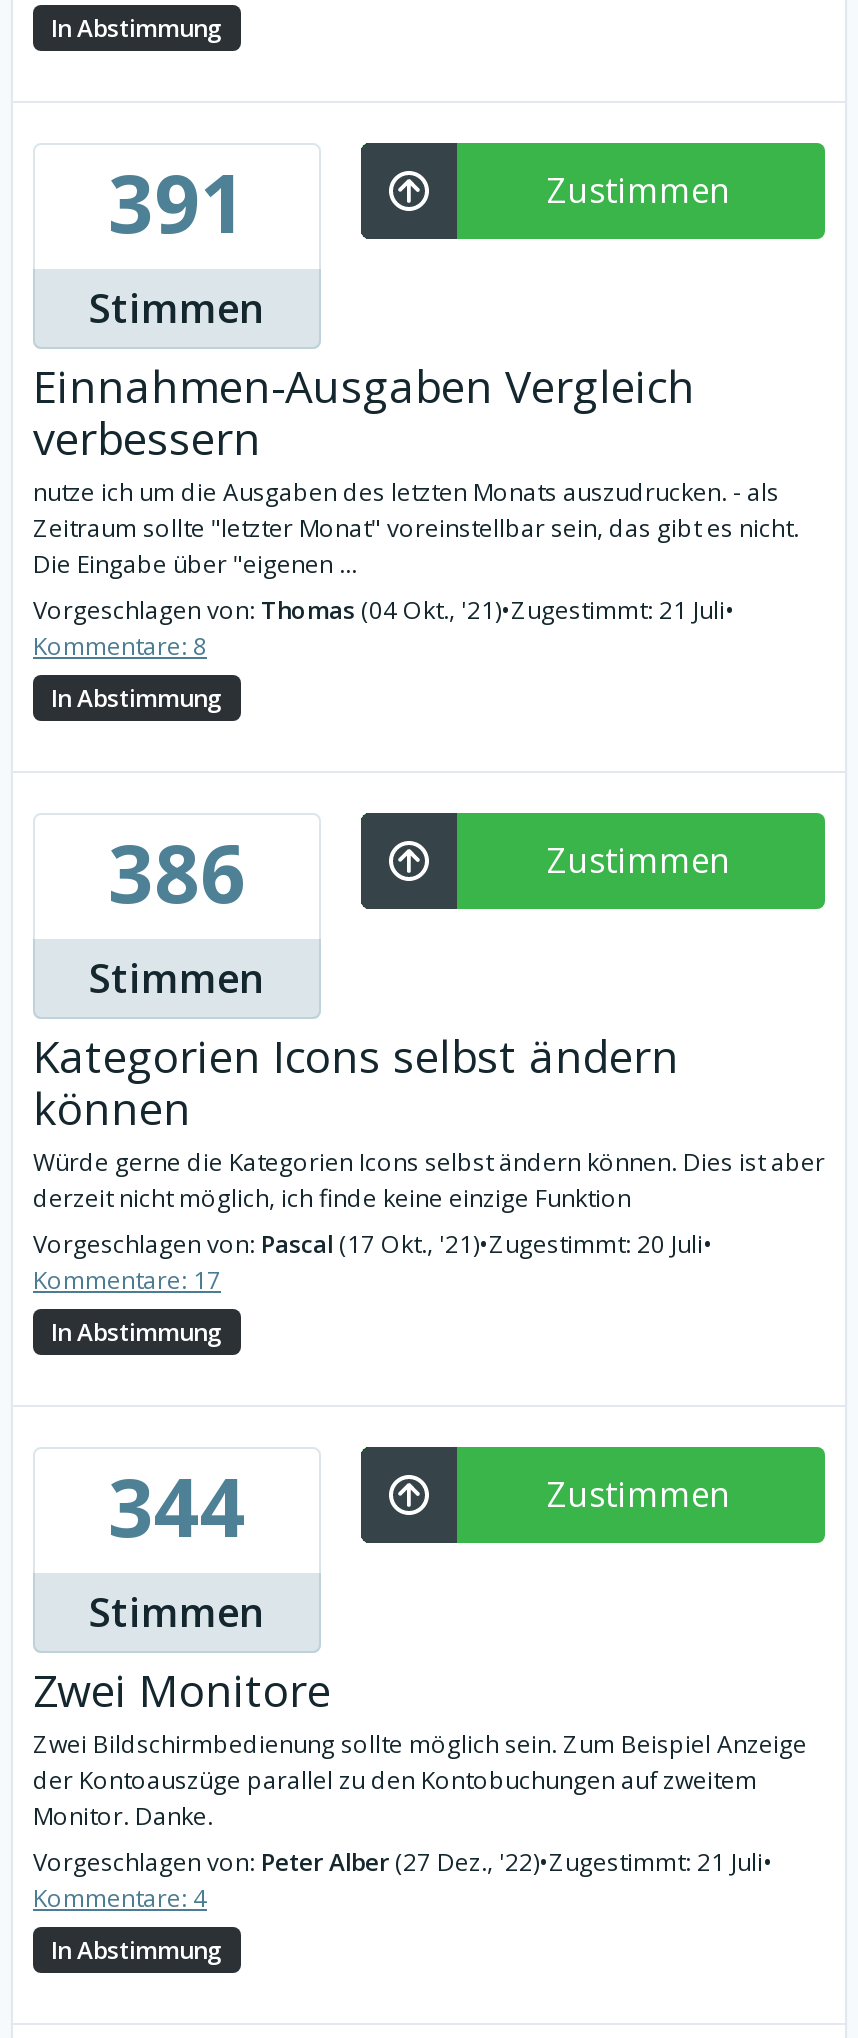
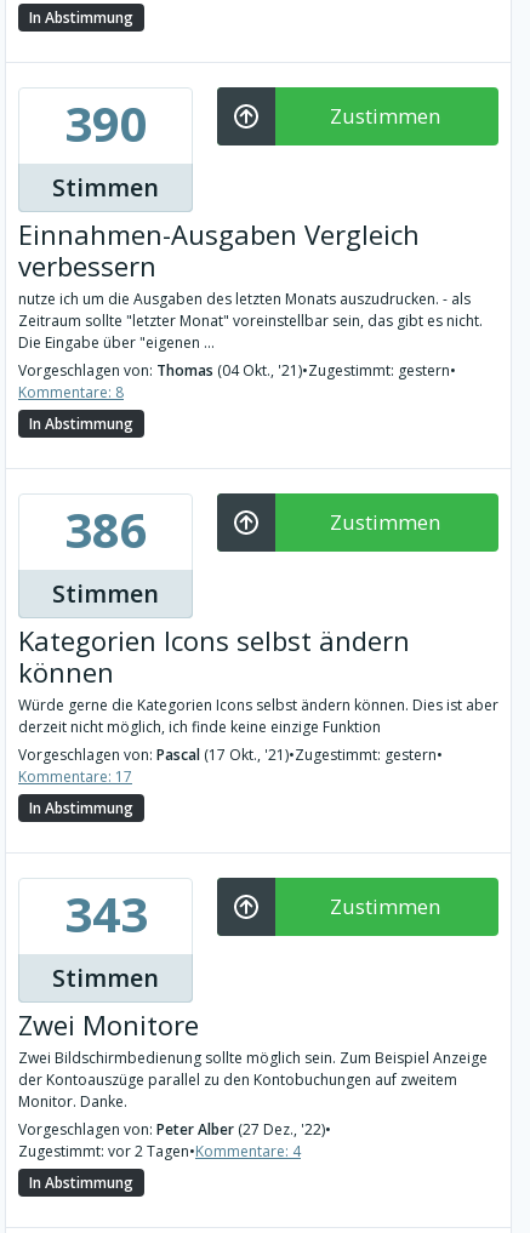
[108,147,246,257] 391 -> [64,90,147,156] 390
[33,593,735,627] Vorgeschlagen von: Thomas (04 Okt., '21) •Zugestimmt: 21 Juli• -> [18,360,456,381] Vorgeschlagen von: Thomas (04 Okt., '21) •Zugestimmt: gestern•
[33,1227,713,1261] Vorgeschlagen von: Pascal (17 Okt., '21) •Zugestimmt: 20 Juli• -> [18,744,443,765] Vorgeschlagen von: Pascal (17 Okt., '21) •Zugestimmt: gestern•
[108,1451,246,1561] 344 -> [64,880,147,947] 343
[33,1845,773,1915] Vorgeschlagen von: Peter Alber (27 Dez., '22)•Zugestimmt: 21 Juli• | Kommentare: 4 -> [18,1119,331,1161] Vorgeschlagen von: Peter Alber (27 Dez., '22)• | Zugestimmt: vor 2 Tagen•Kommentare: 4

